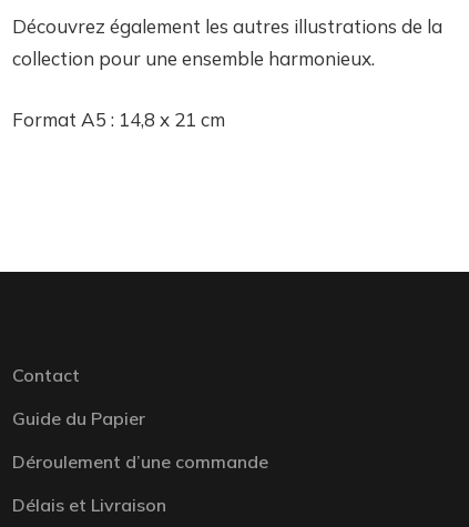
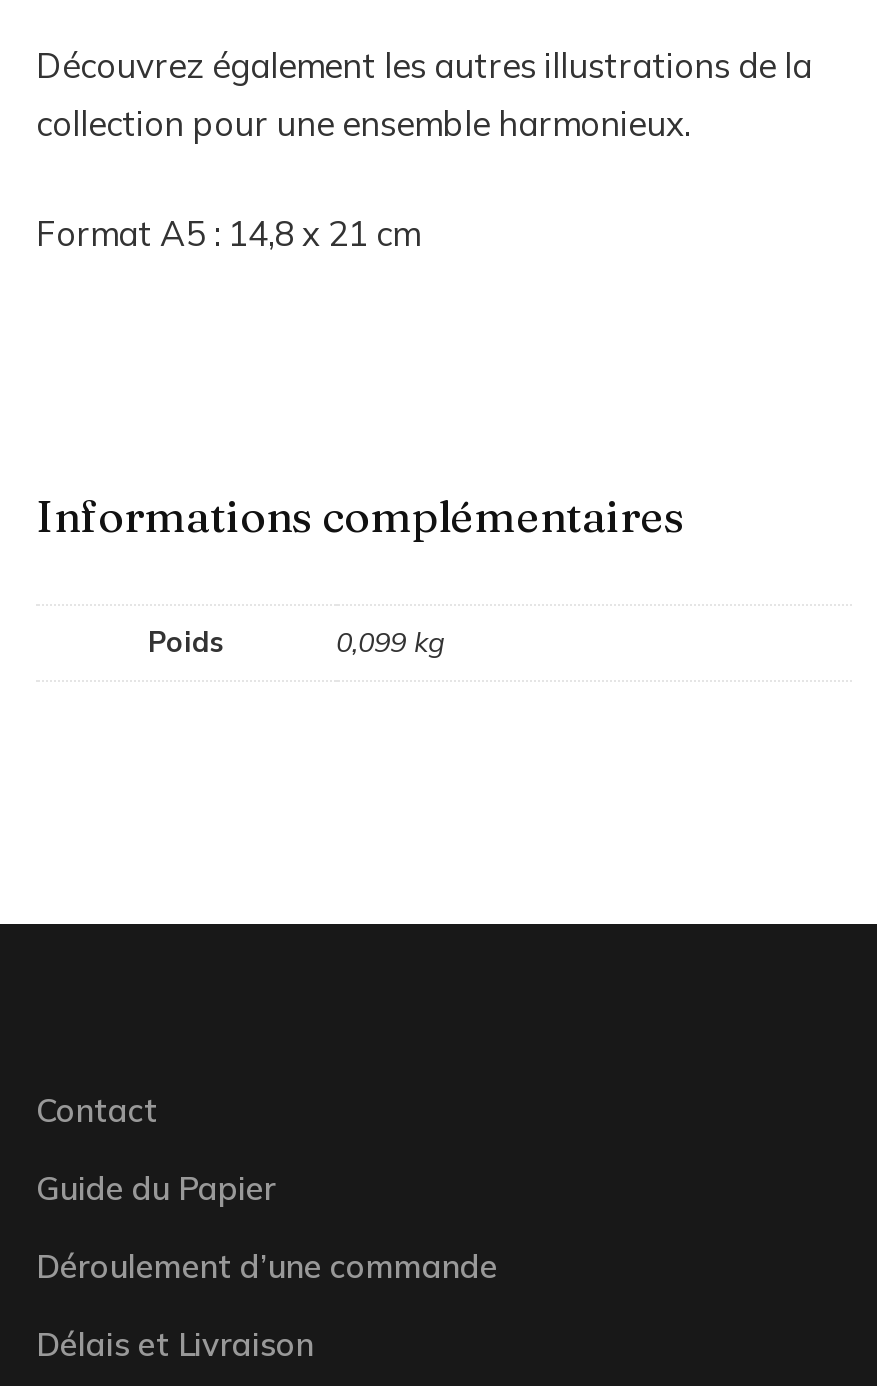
none -> [36,488,684,660] Informations complémentaires | Poids | 0,099 kg

